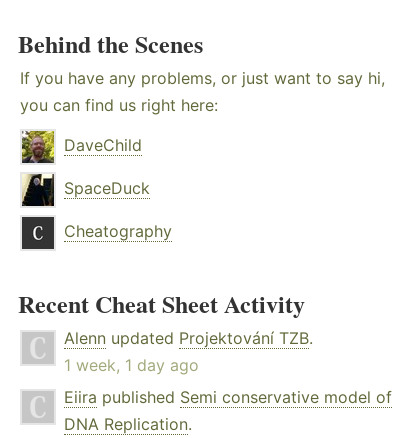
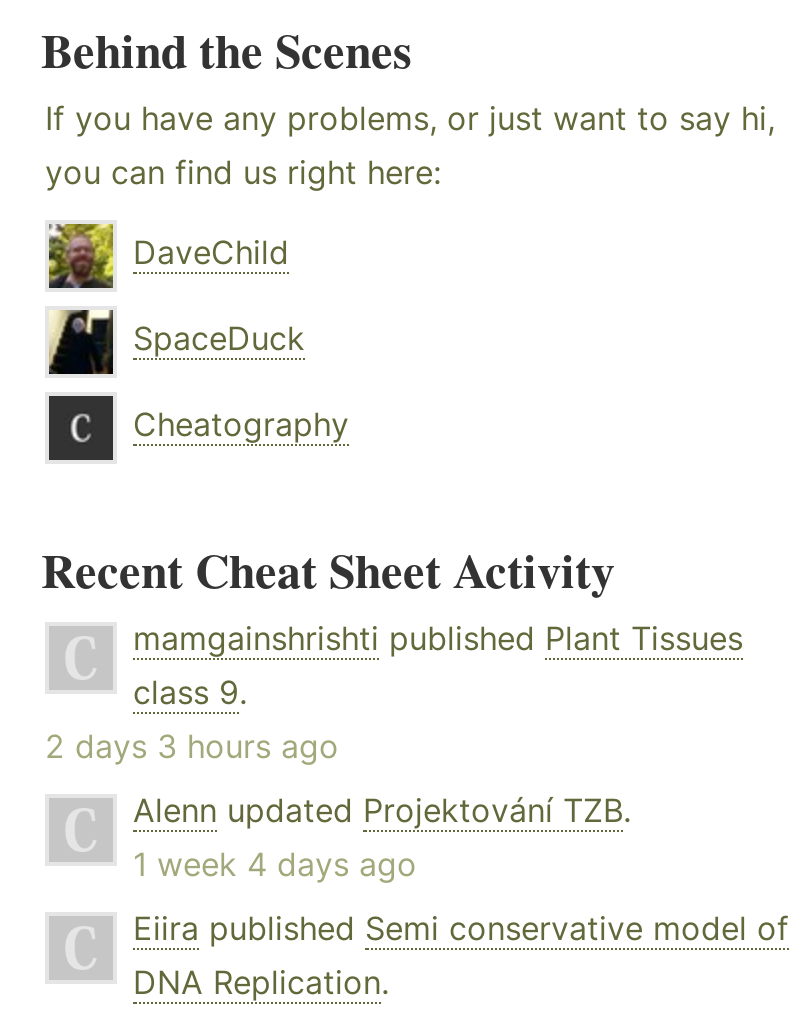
none -> [45,618,743,766] mamgainshrishti published Plant Tissues | class 9. | 2 days 3 hours ago
[64,355,199,375] 1 week, 1 day ago -> [133,844,417,884] 1 week 4 days ago

